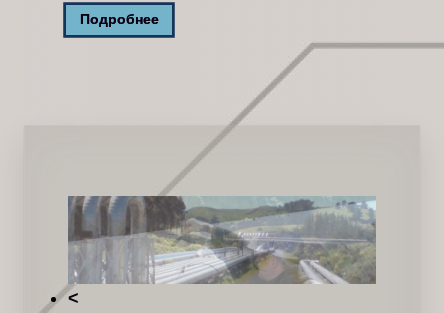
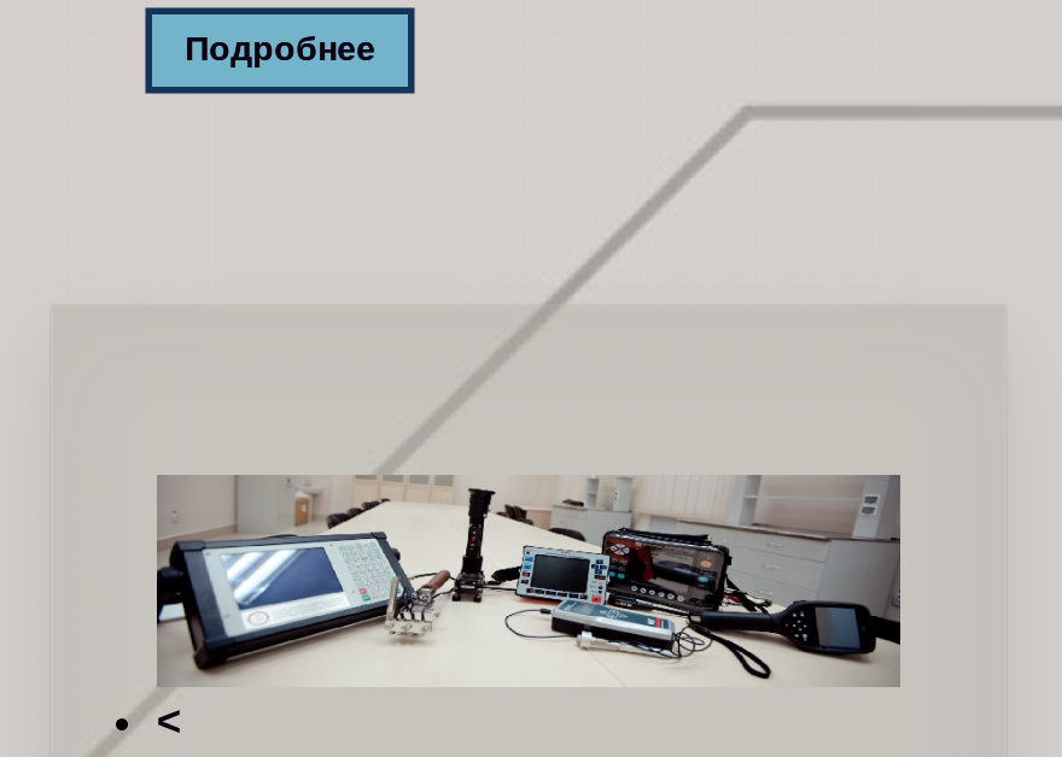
[67,195,377,285] [image] -> [154,475,903,687] [image]

